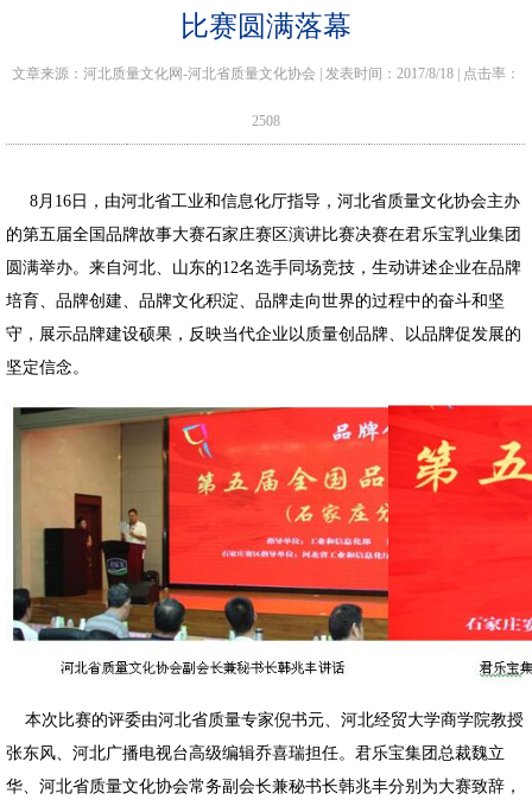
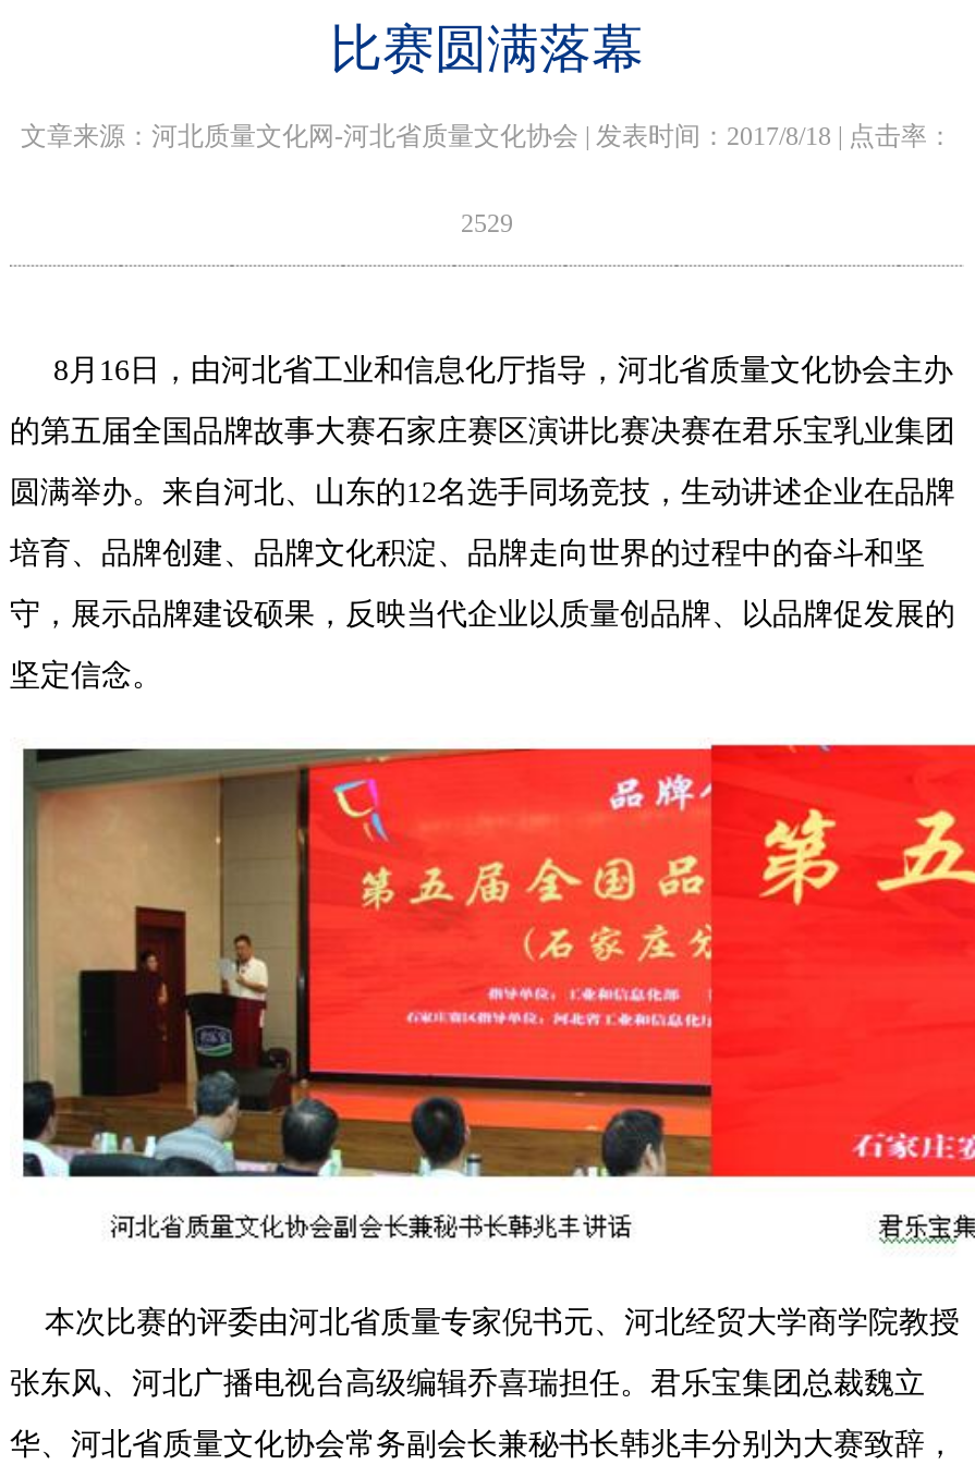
[252,113,280,129] 2508 -> [461,208,513,239] 2529

